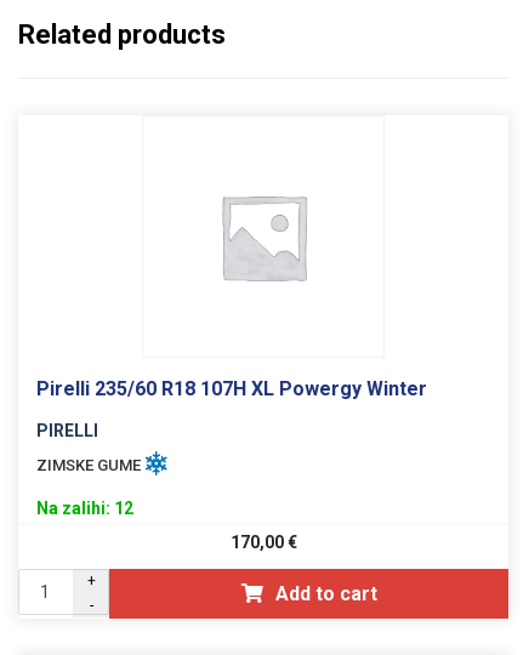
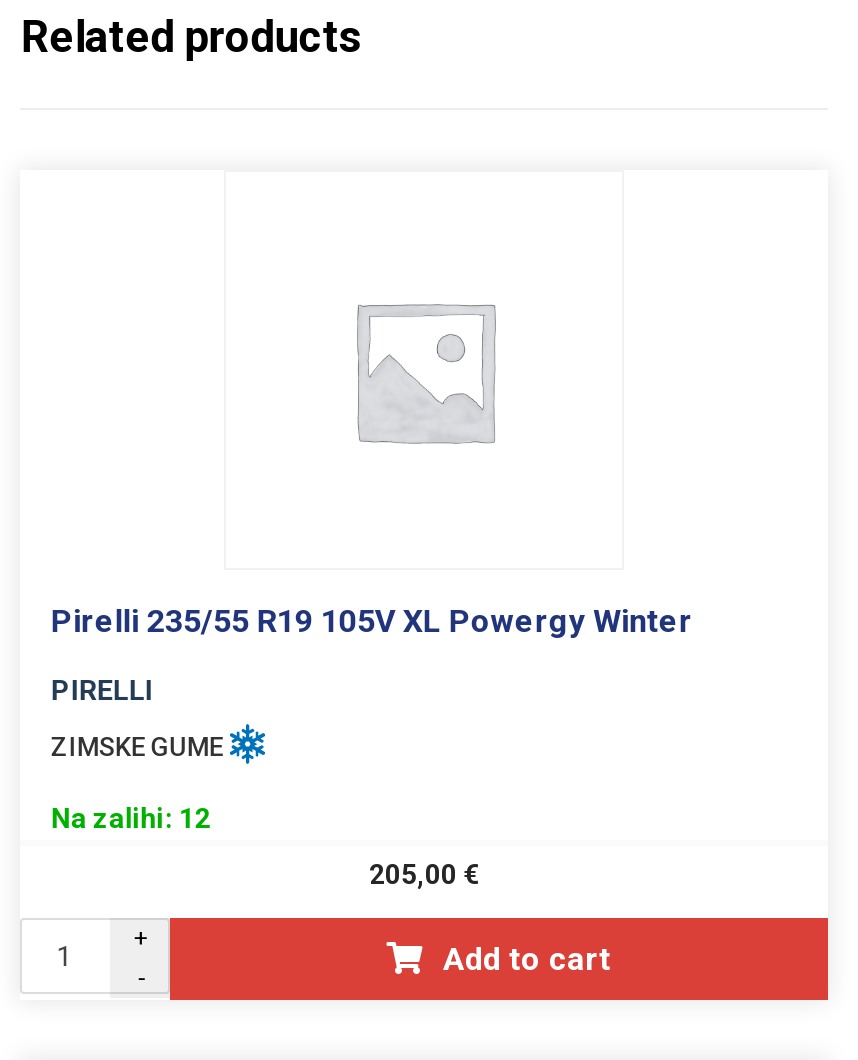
[37,378,428,401] Pirelli 235/60 R18 107H XL Powergy Winter -> [51,603,693,641] Pirelli 235/55 R19 105V XL Powergy Winter
[230,533,297,552] 170,00 € -> [369,859,479,891] 205,00 €

